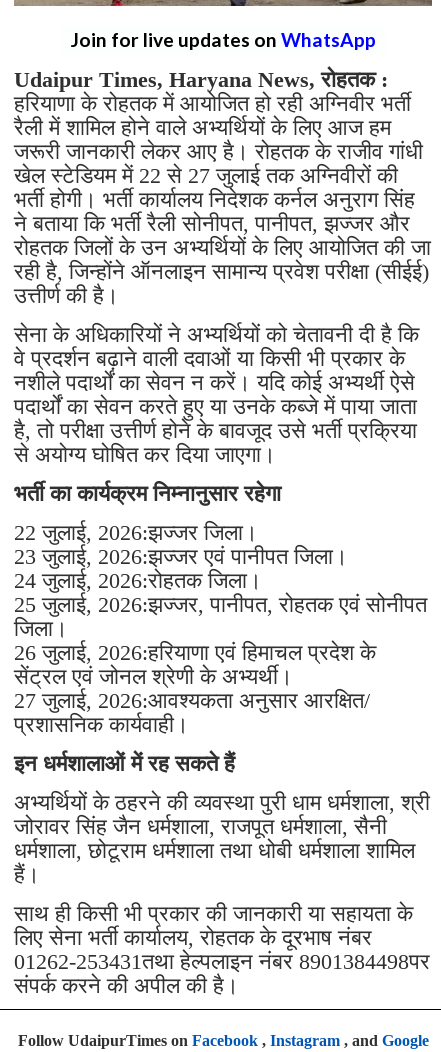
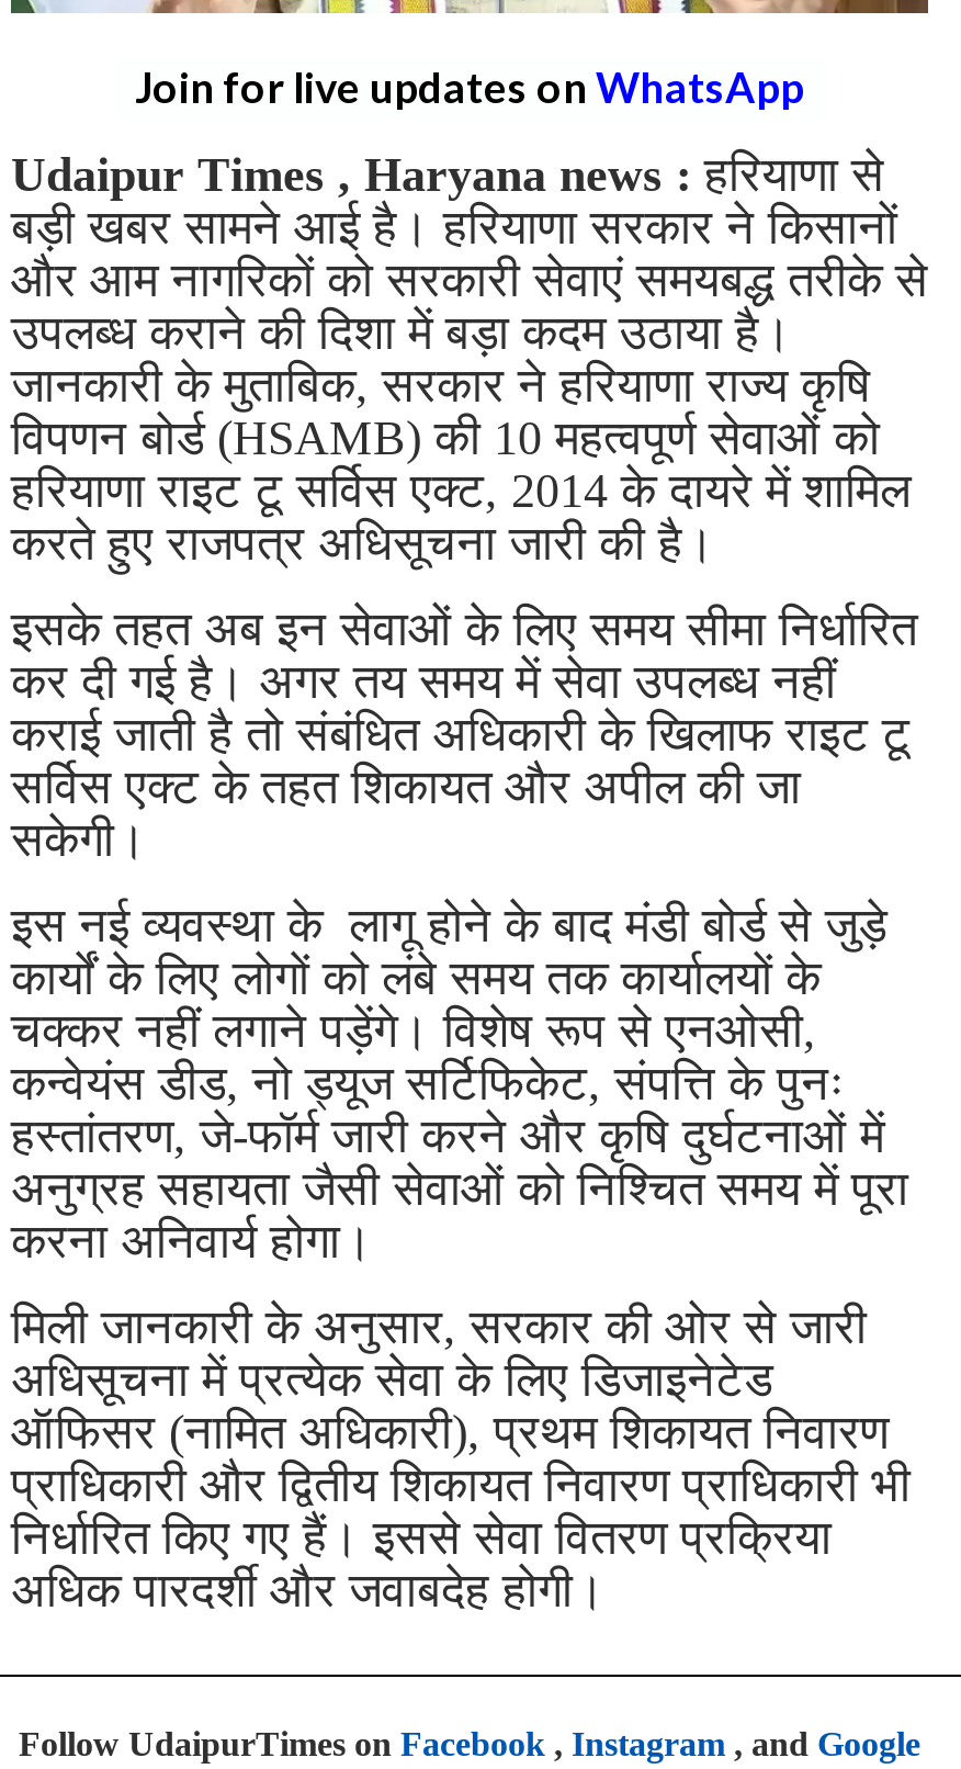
[14,67,431,998] Udaipur Times, Haryana News, रोहतक : | हरियाणा के रोहतक में आयोजित हो रही अग्निवीर भर्ती | रैली में शामिल होने वाले अभ्यर्थियों के लिए आज हम | जरूरी जानकारी लेकर आए है। रोहतक के राजीव गांधी | खेल स्टेडियम में 22 से 27 जुलाई तक अग्निवीरों की | भर्ती होगी। भर्ती कार्यालय निदेशक कर्नल अनुराग सिंह | ने बताया कि भर्ती रैली सोनीपत, पानीपत, झज्जर और | रोहतक जिलों के उन अभ्यर्थियों के लिए आयोजित की जा | रही है, जिन्होंने ऑनलाइन सामान्य प्रवेश परीक्षा (सीईई) | उत्तीर्ण की है। | सेना के अधिकारियों ने अभ्यर्थियों को चेतावनी दी है कि | वे प्रदर्शन बढ़ाने वाली दवाओं या किसी भी प्रकार के | नशीले पदार्थों का सेवन न करें। यदि कोई अभ्यर्थी ऐसे | पदार्थों का सेवन करते हुए या उनके कब्जे में पाया जाता | है, तो परीक्षा उत्तीर्ण होने के बावजूद उसे भर्ती प्रक्रिया | से अयोग्य घोषित कर दिया जाएगा। | भर्ती का कार्यक्रम निम्नानुसार रहेगा | 22 जुलाई, 2026:झज्जर जिला। | 23 जुलाई, 2026:झज्जर एवं पानीपत जिला। | 24 जुलाई, 2026:रोहतक जिला। | 25 जुलाई, 2026:झज्जर, पानीपत, रोहतक एवं सोनीपत | जिला। | 26 जुलाई, 2026:हरियाणा एवं हिमाचल प्रदेश के | सेंट्रल एवं जोनल श्रेणी के अभ्यर्थी। | 27 जुलाई, 2026:आवश्यकता अनुसार आरक्षित/ | प्रशासनिक कार्यवाही। | इन धर्मशालाओं में रह सकते हैं | अभ्यर्थियों के ठहरने की व्यवस्था पुरी धाम धर्मशाला, श्री | जोरावर सिंह जैन धर्मशाला, राजपूत धर्मशाला, सैनी | धर्मशाला, छोटूराम धर्मशाला तथा धोबी धर्मशाला शामिल | हैं। | साथ ही किसी भी प्रकार की जानकारी या सहायता के | लिए सेना भर्ती कार्यालय, रोहतक के दूरभाष नंबर | 01262-253431तथा हेल्पलाइन नंबर 8901384498पर | संपर्क करने की अपील की है। -> [11,147,928,1618] Udaipur Times , Haryana news : हरियाणा से | बड़ी खबर सामने आई है। हरियाणा सरकार ने किसानों | और आम नागरिकों को सरकारी सेवाएं समयबद्ध तरीके से | उपलब्ध कराने की दिशा में बड़ा कदम उठाया है। | जानकारी के मुताबिक, सरकार ने हरियाणा राज्य कृषि | विपणन बोर्ड (HSAMB) की 10 महत्वपूर्ण सेवाओं को | हरियाणा राइट टू सर्विस एक्ट, 2014 के दायरे में शामिल | करते हुए राजपत्र अधिसूचना जारी की है। | इसके तहत अब इन सेवाओं के लिए समय सीमा निर्धारित | कर दी गई है। अगर तय समय में सेवा उपलब्ध नहीं | कराई जाती है तो संबंधित अधिकारी के खिलाफ राइट टू | सर्विस एक्ट के तहत शिकायत और अपील की जा | सकेगी। | इस नई व्यवस्था के लागू होने के बाद मंडी बोर्ड से जुड़े | कार्यों के लिए लोगों को लंबे समय तक कार्यालयों के | चक्कर नहीं लगाने पड़ेंगे। विशेष रूप से एनओसी, | कन्वेयंस डीड, नो ड्यूज सर्टिफिकेट, संपत्ति के पुनः | हस्तांतरण, जे-फॉर्म जारी करने और कृषि दुर्घटनाओं में | अनुग्रह सहायता जैसी सेवाओं को निश्चित समय में पूरा | करना अनिवार्य होगा। | मिली जानकारी के अनुसार, सरकार की ओर से जारी | अधिसूचना में प्रत्येक सेवा के लिए डिजाइनेटेड | ऑफिसर (नामित अधिकारी), प्रथम शिकायत निवारण | प्राधिकारी और द्वितीय शिकायत निवारण प्राधिकारी भी | निर्धारित किए गए हैं। इससे सेवा वितरण प्रक्रिया | अधिक पारदर्शी और जवाबदेह होगी।

